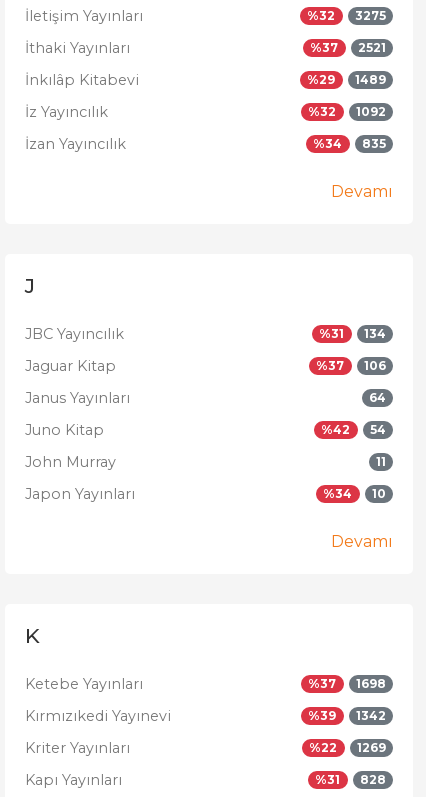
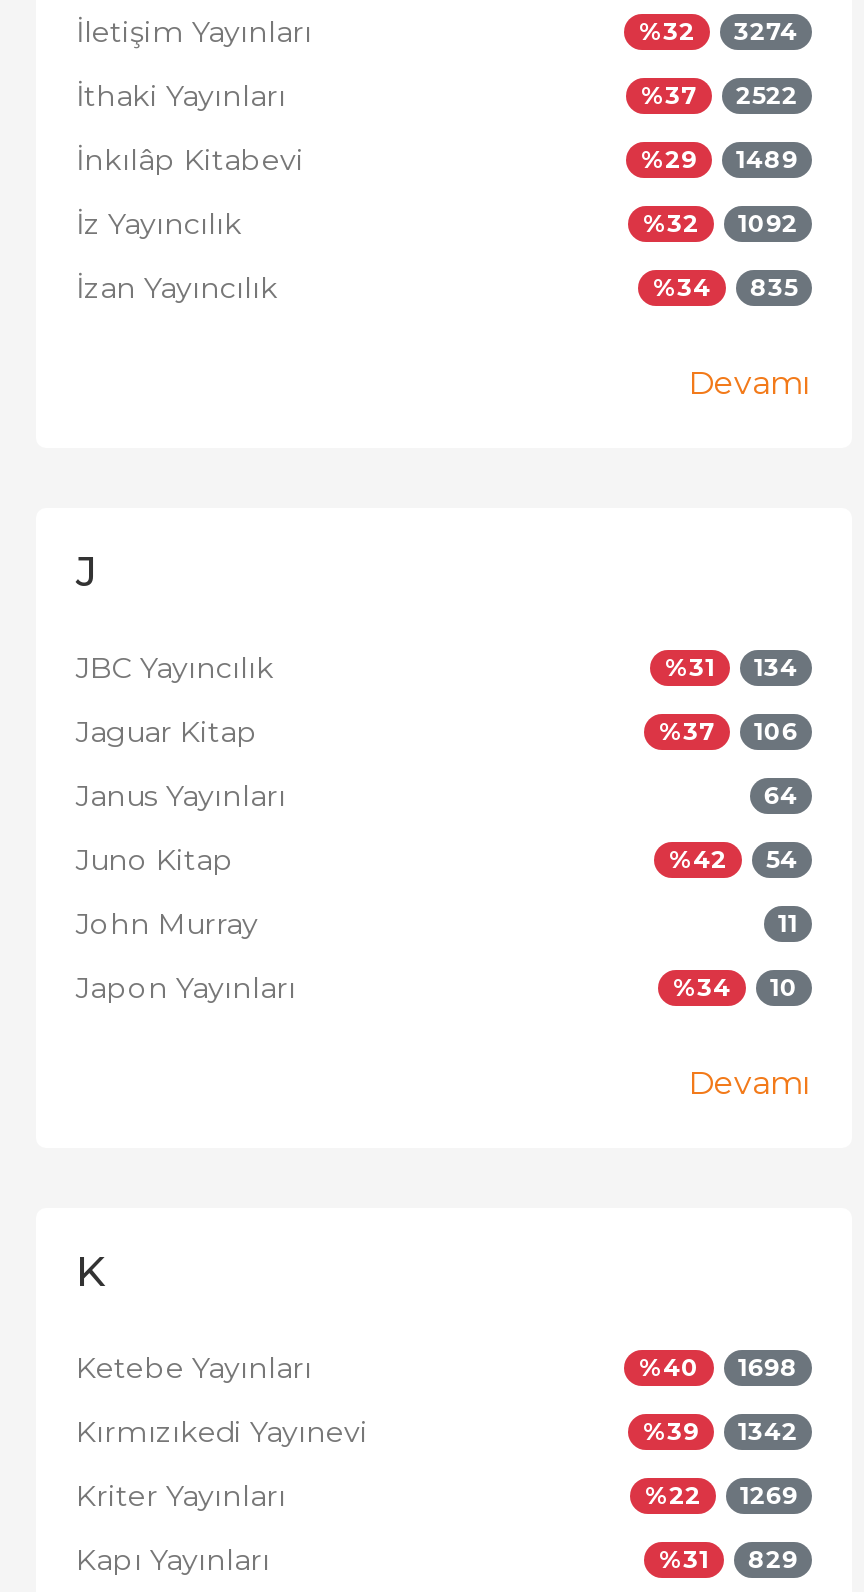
[307,8,386,23] %32 3275 -> [639,16,798,46] %32 3274
[310,40,386,55] %37 2521 -> [641,80,798,110] %37 2522
[308,676,386,691] %37 1698 -> [639,1352,798,1382] %40 1698
[315,772,386,787] %31 828 -> [659,1544,798,1574] %31 829

